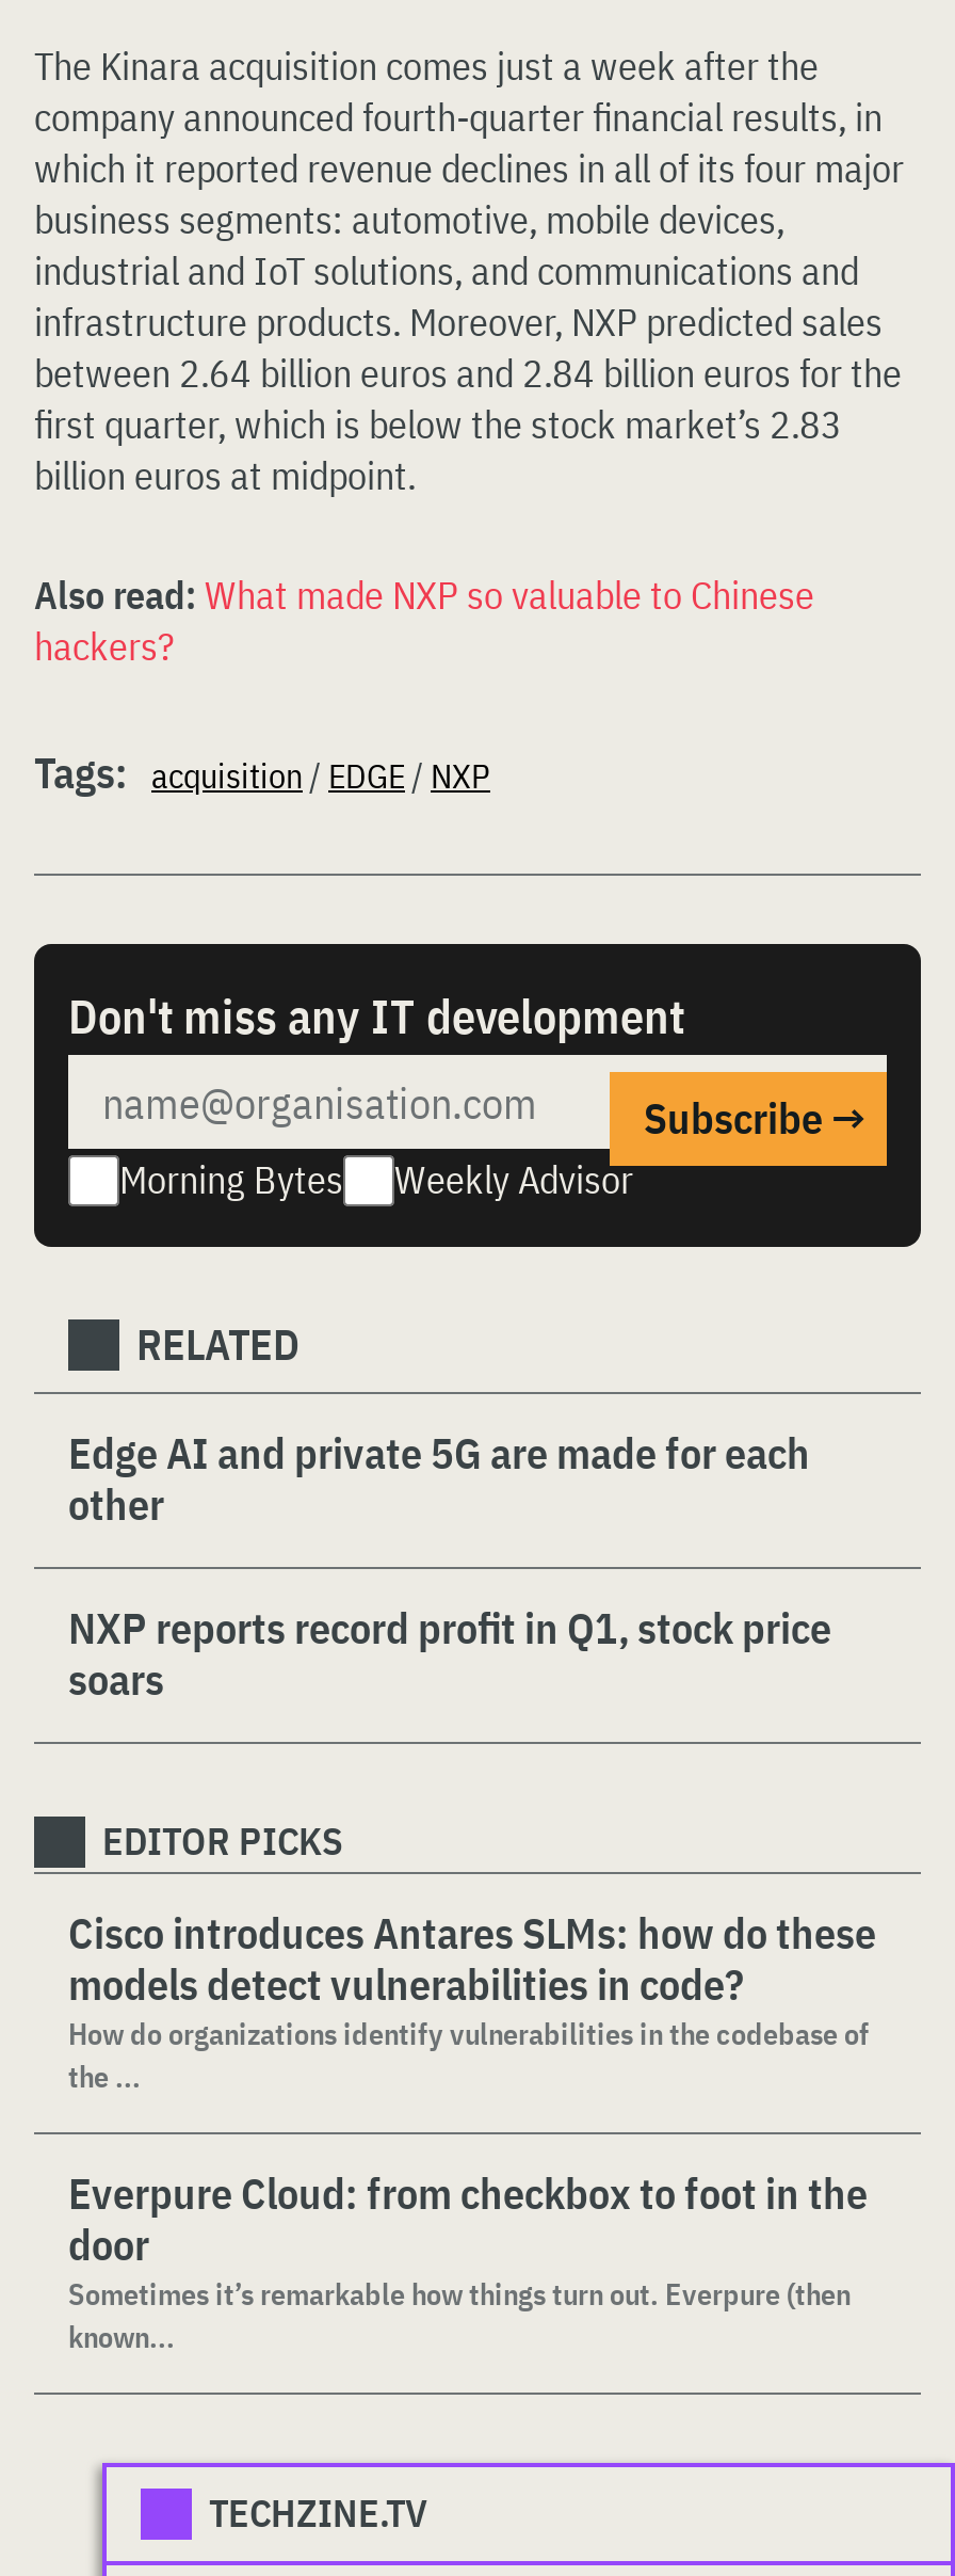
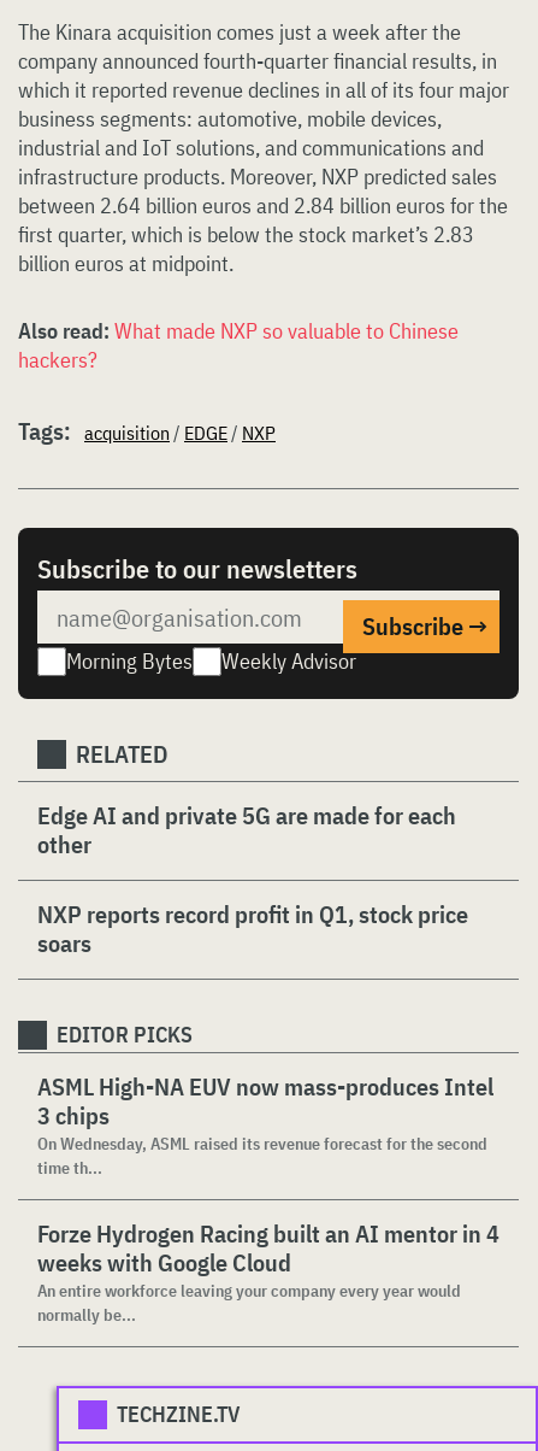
[68,985,684,1046] Don't miss any IT development -> [37,551,357,586] Subscribe to our newsletters
[68,1904,876,2096] Cisco introduces Antares SLMs: how do these | models detect vulnerabilities in code? | How do organizations identify vulnerabilities in the codebase of | the ... -> [37,1070,493,1179] ASML High-NA EUV now mass-produces Intel | 3 chips | On Wednesday, ASML raised its revenue forecast for the second | time th...
[68,2164,868,2356] Everpure Cloud: from checkbox to foot in the | door | Sometimes it’s remarkable how things turn out. Everpure (then | known... -> [37,1217,499,1326] Forze Hydrogen Racing built an AI mentor in 4 | weeks with Google Cloud | An entire workforce leaving your company every year would | normally be...

